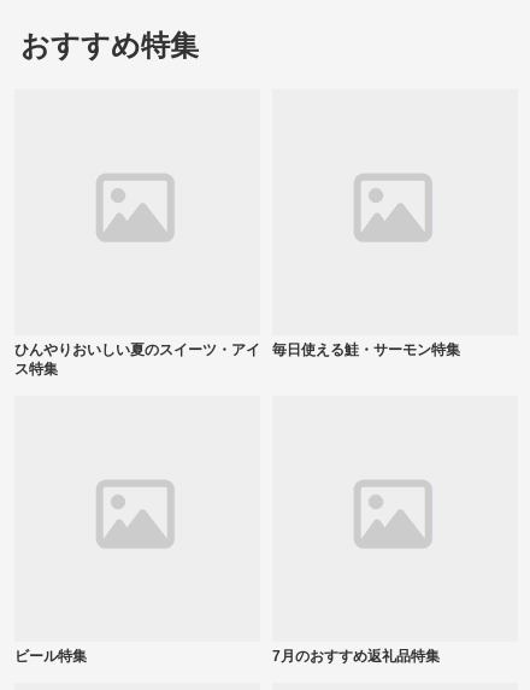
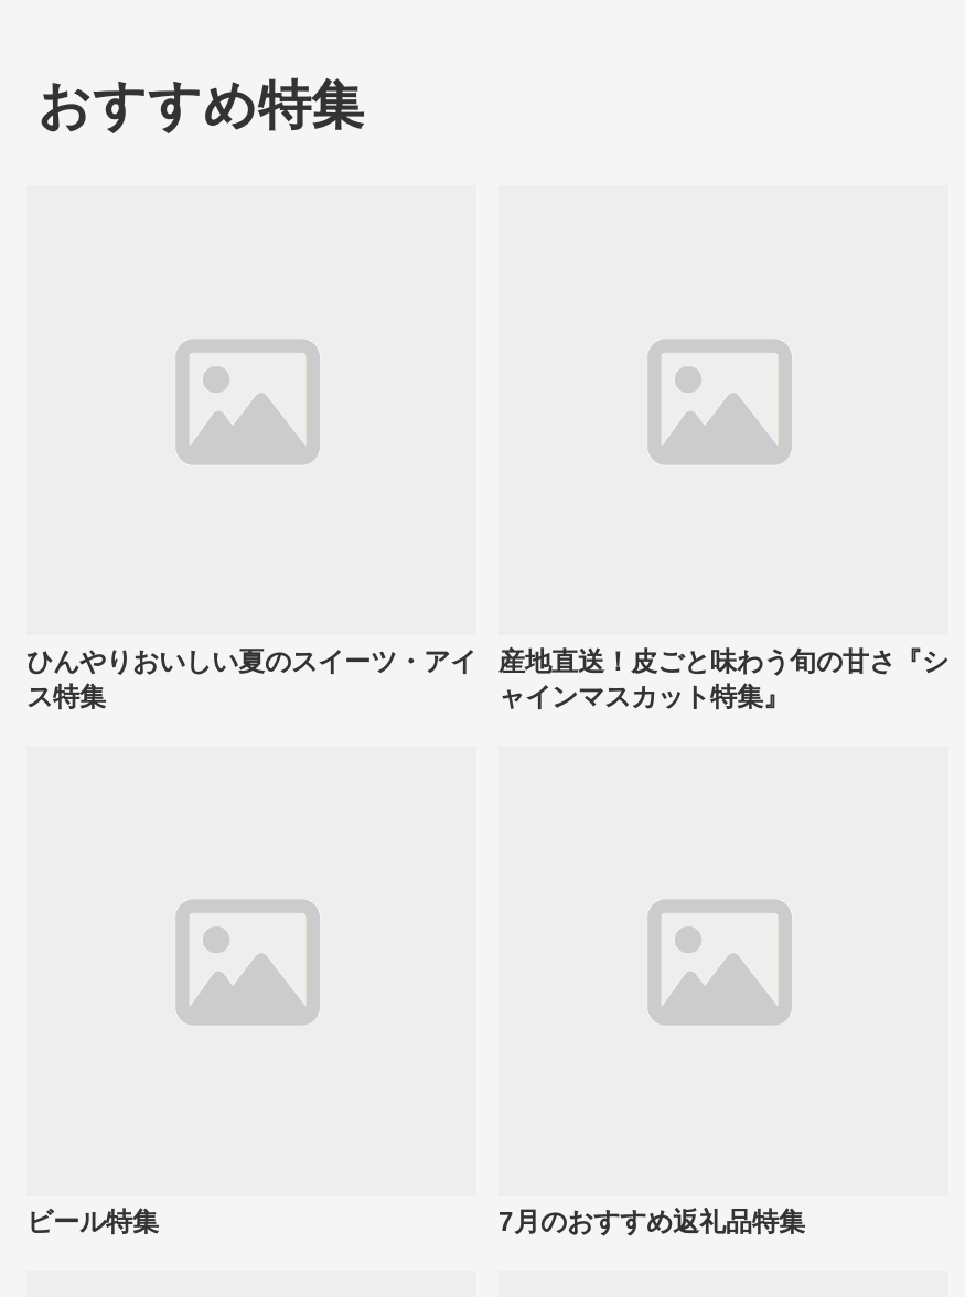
[272,341,460,358] 毎日使える鮭・サーモン特集 -> [498,645,948,712] 産地直送！皮ごと味わう旬の甘さ『シ | ャインマスカット特集』

